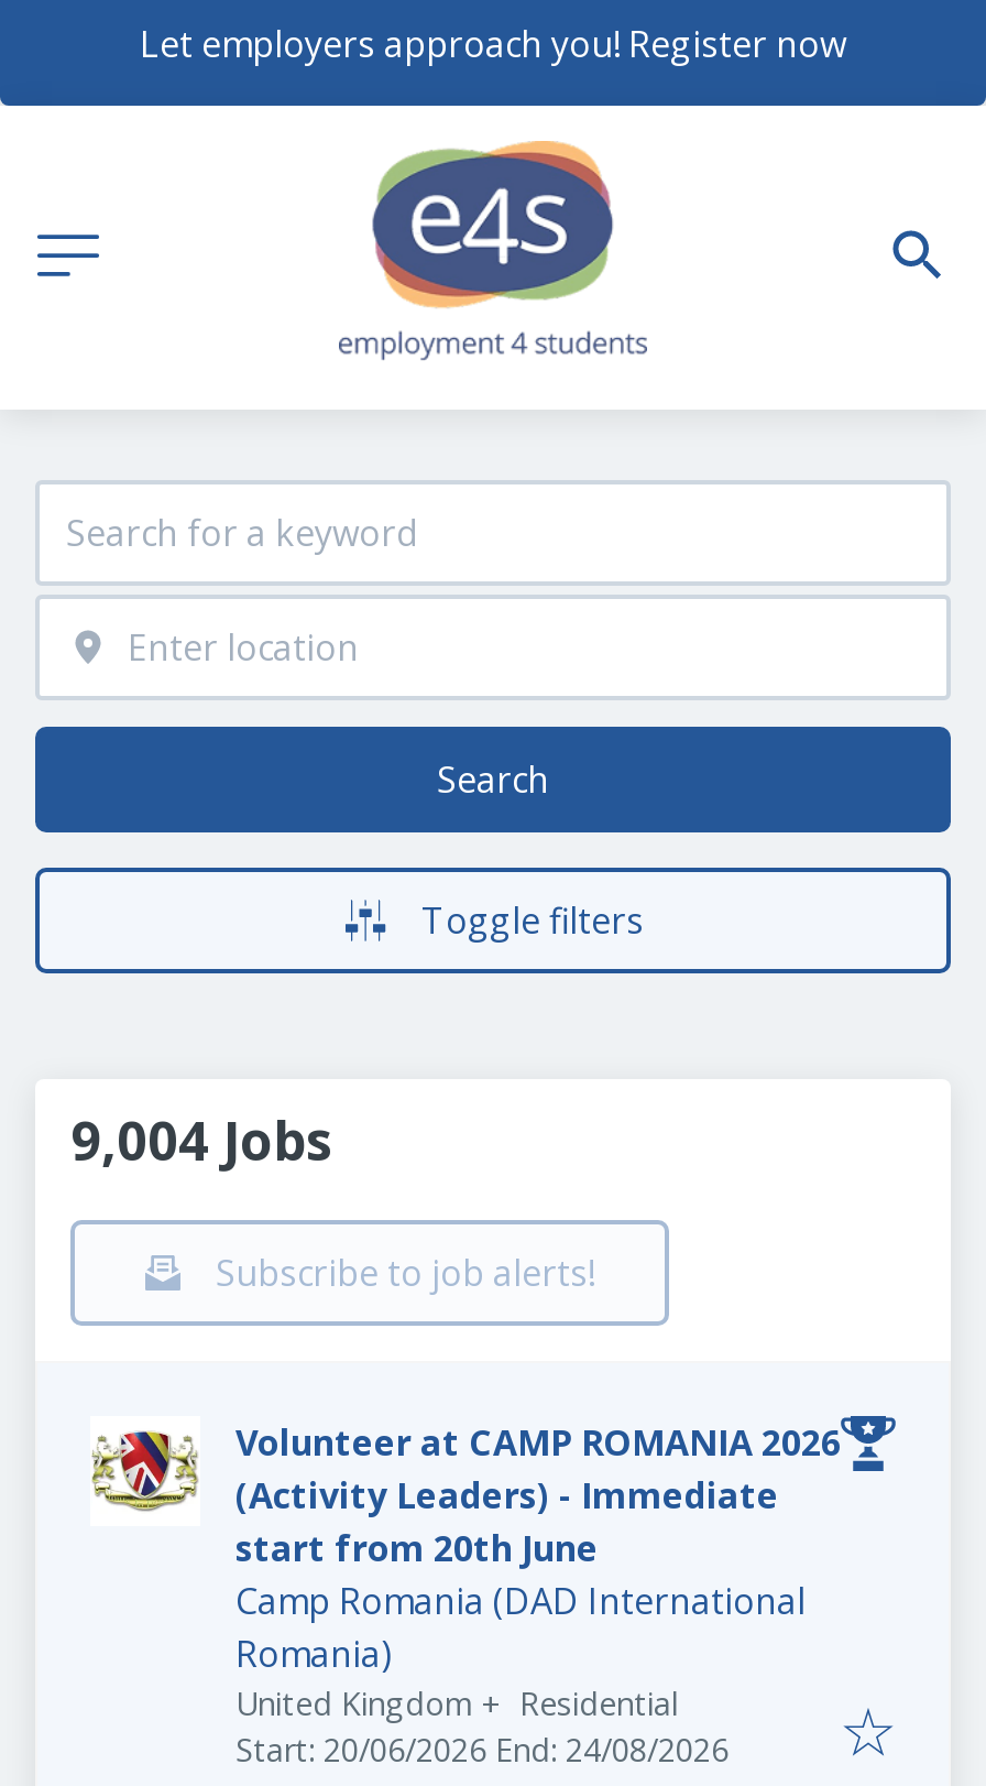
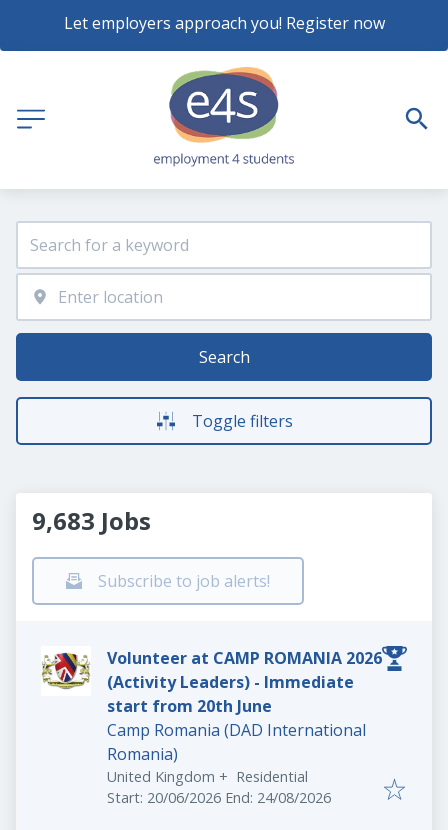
[70,1103,332,1176] 9,004 Jobs -> [32,504,151,537] 9,683 Jobs

